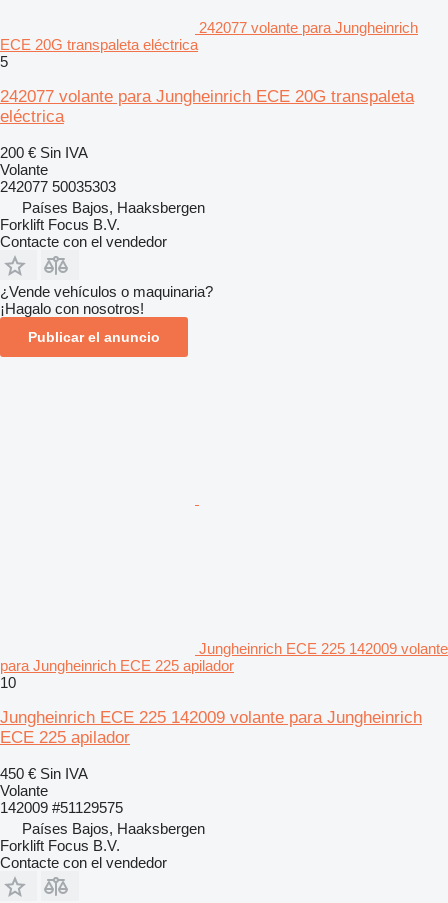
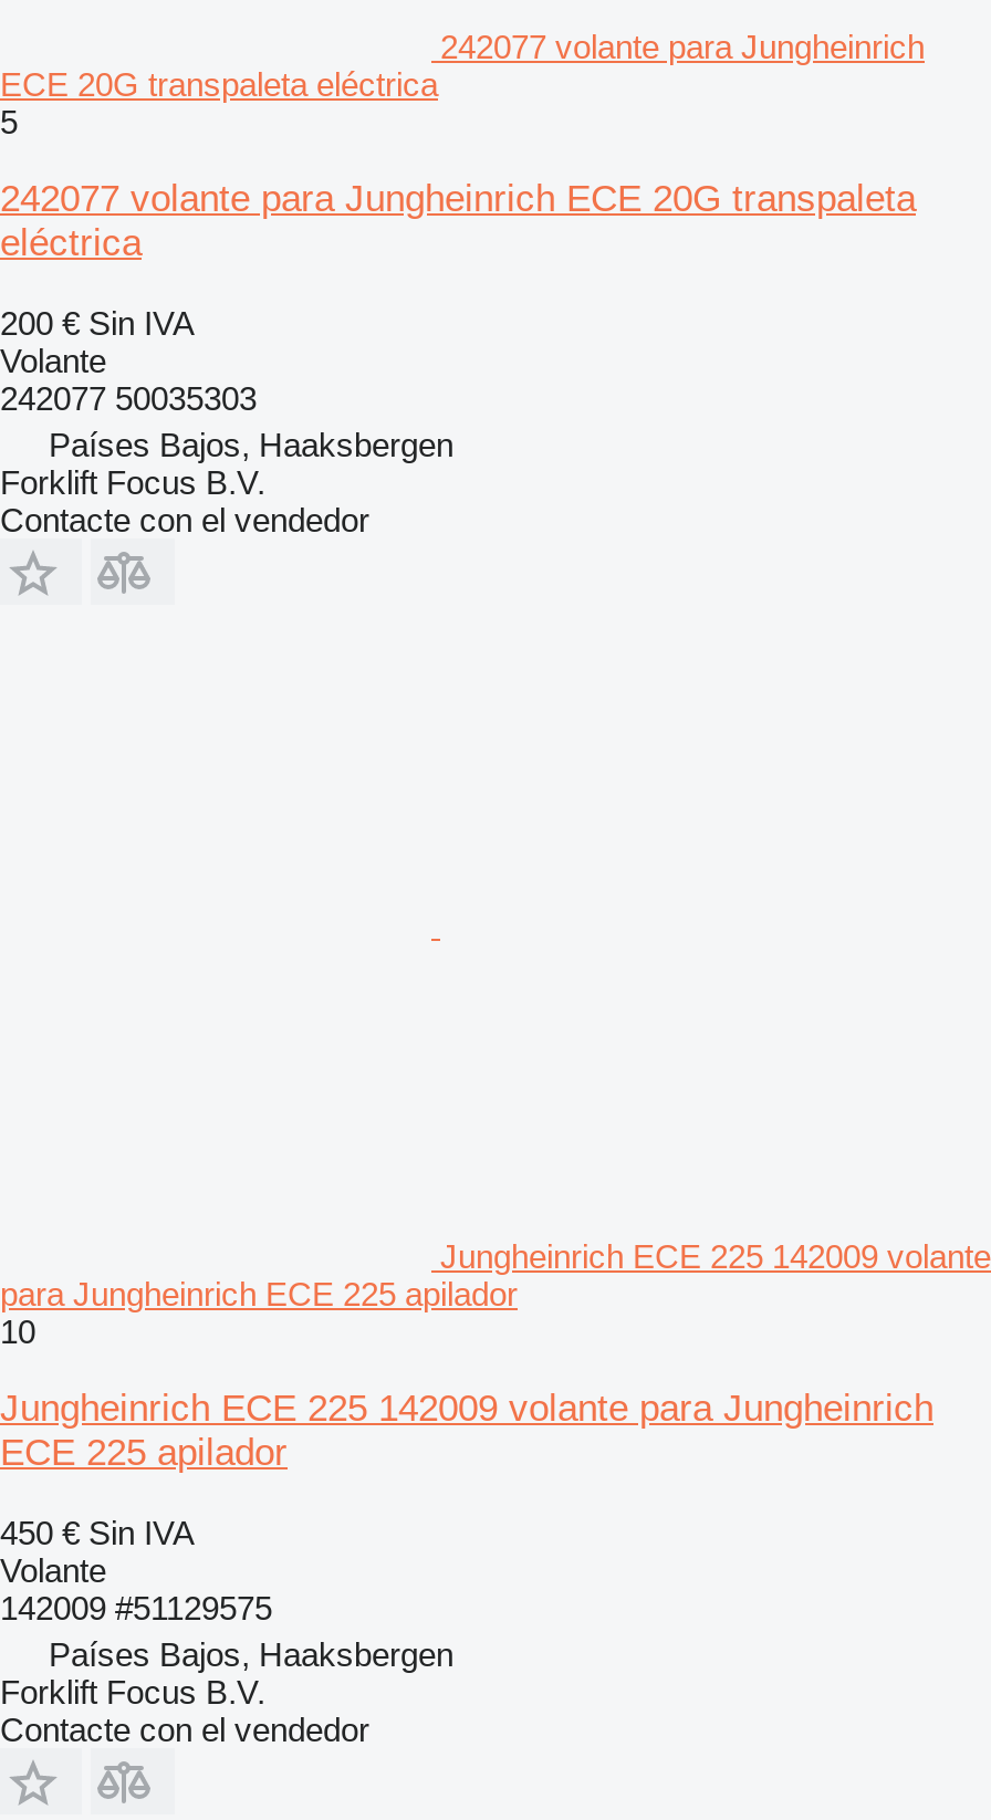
[0,283,213,345] ¿Vende vehículos o maquinaria? | ¡Hagalo con nosotros! | Publicar el anuncio -> none

